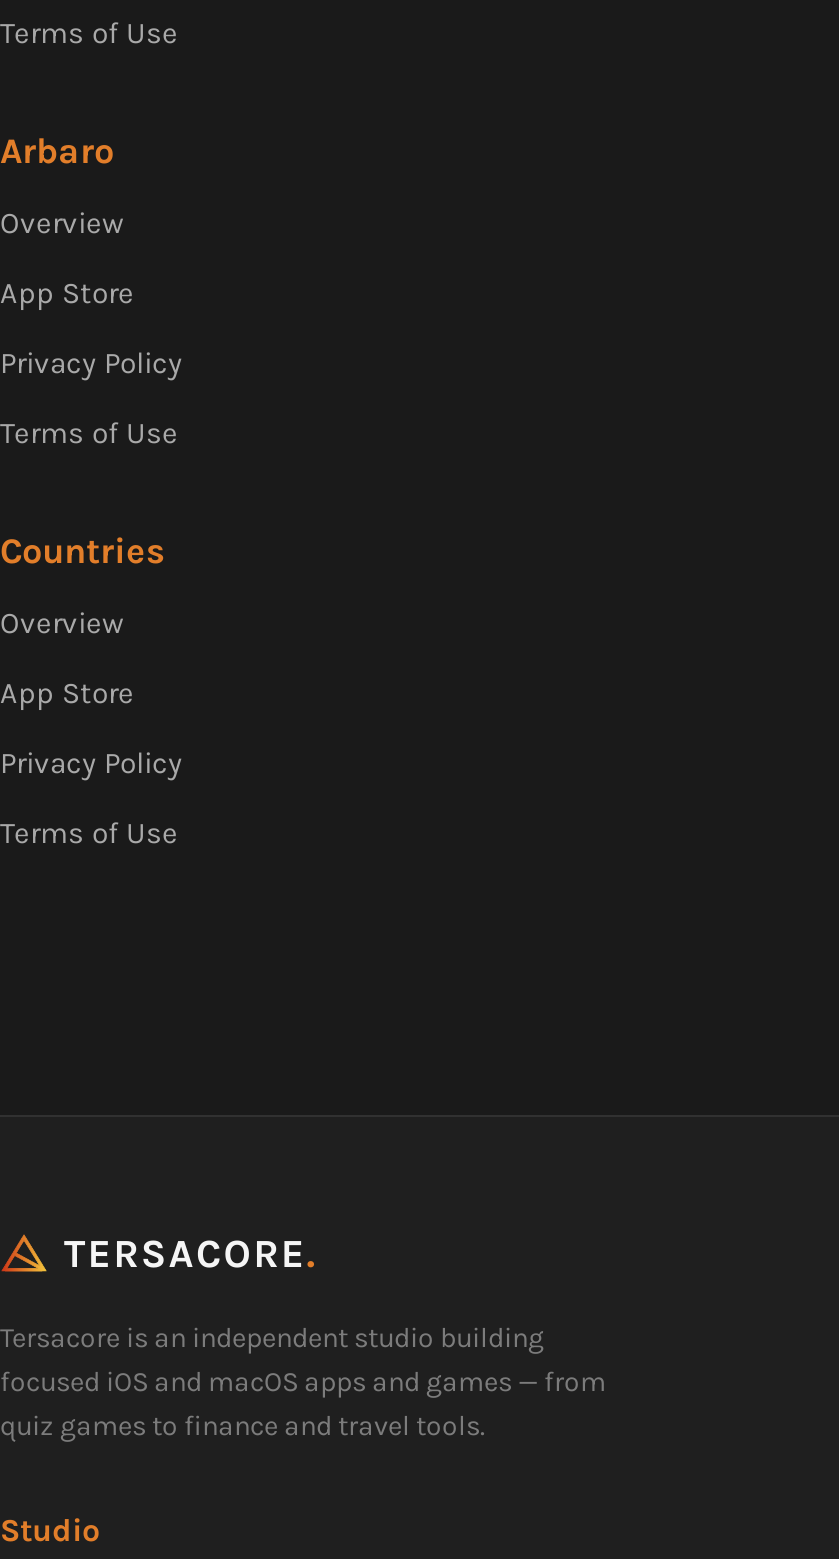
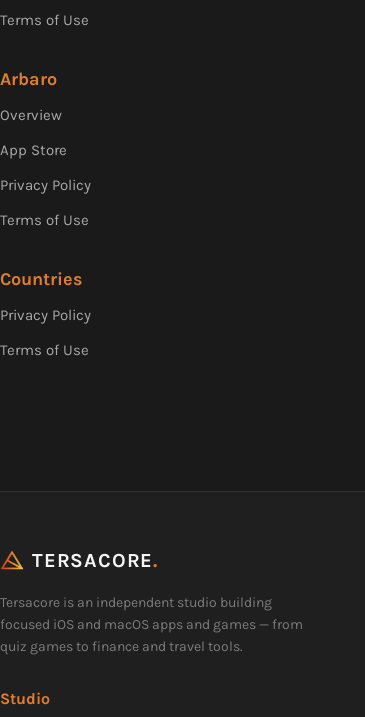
[0,605,134,711] Overview | App Store -> none

